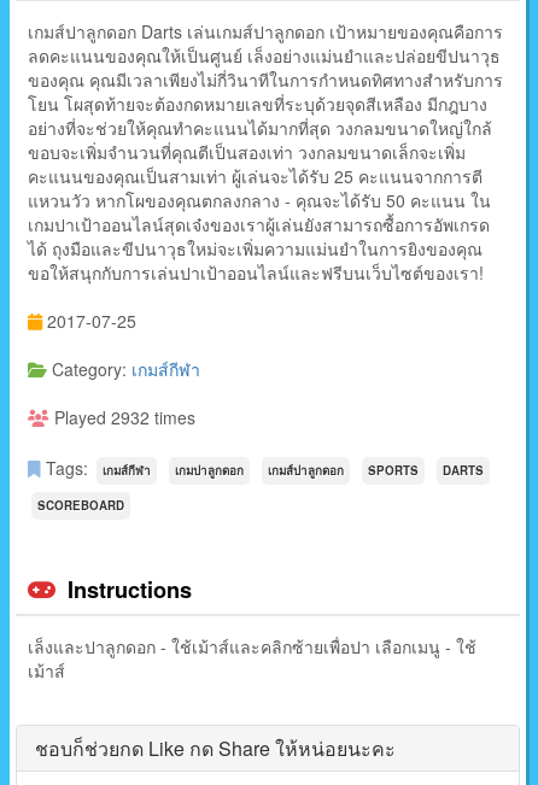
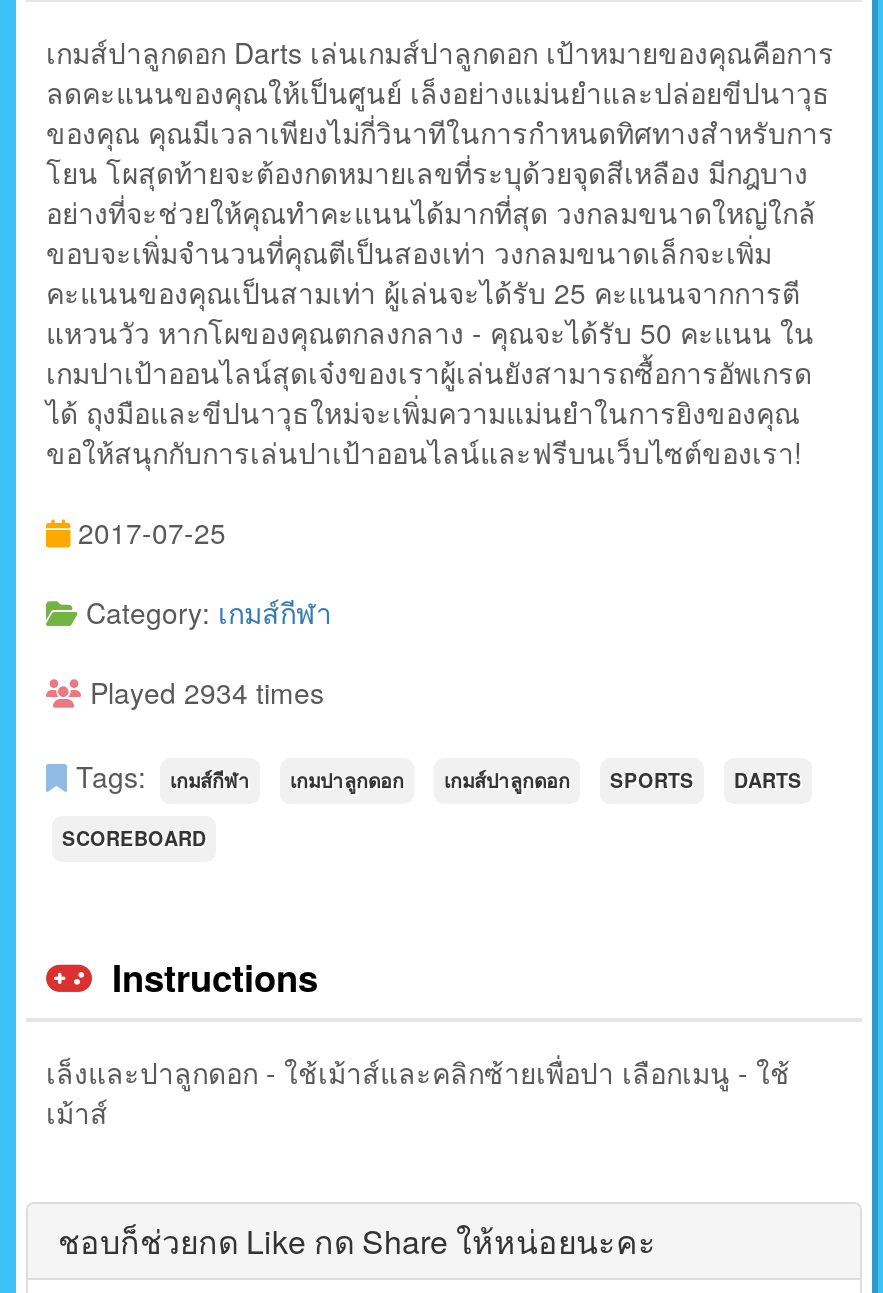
[49,405,195,429] Played 2932 times -> [82,672,324,712] Played 2934 times

